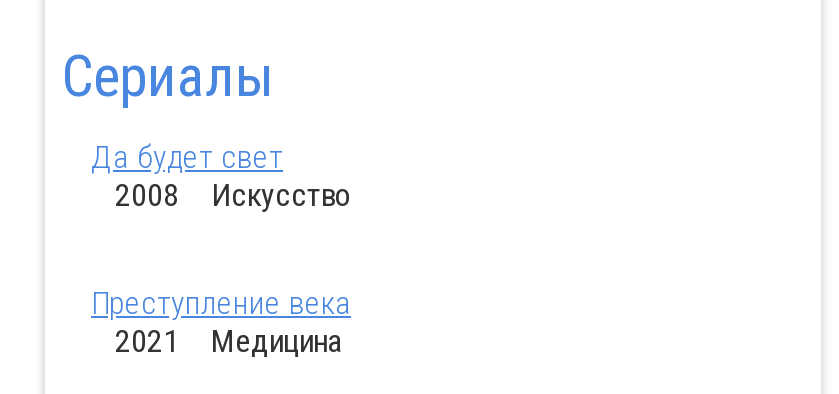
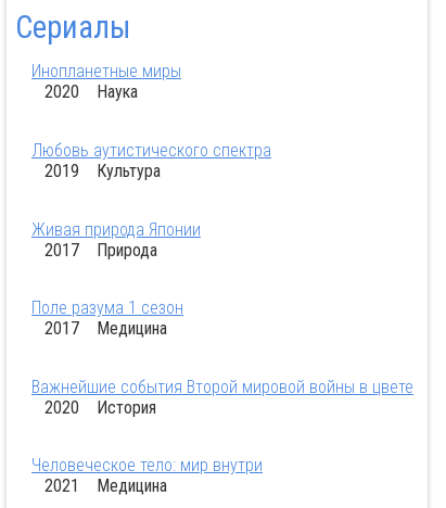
[91,139,351,322] Да будет свет | 2008 Искусство | Преступление века -> [31,61,413,476] Инопланетные миры | 2020 Наука | Любовь аутистического спектра | 2019 Культура | Живая природа Японии | 2017 Природа | Поле разума 1 сезон | 2017 Медицина | Важнейшие события Второй мировой войны в цвете | 2020 История | Человеческое тело: мир внутри

